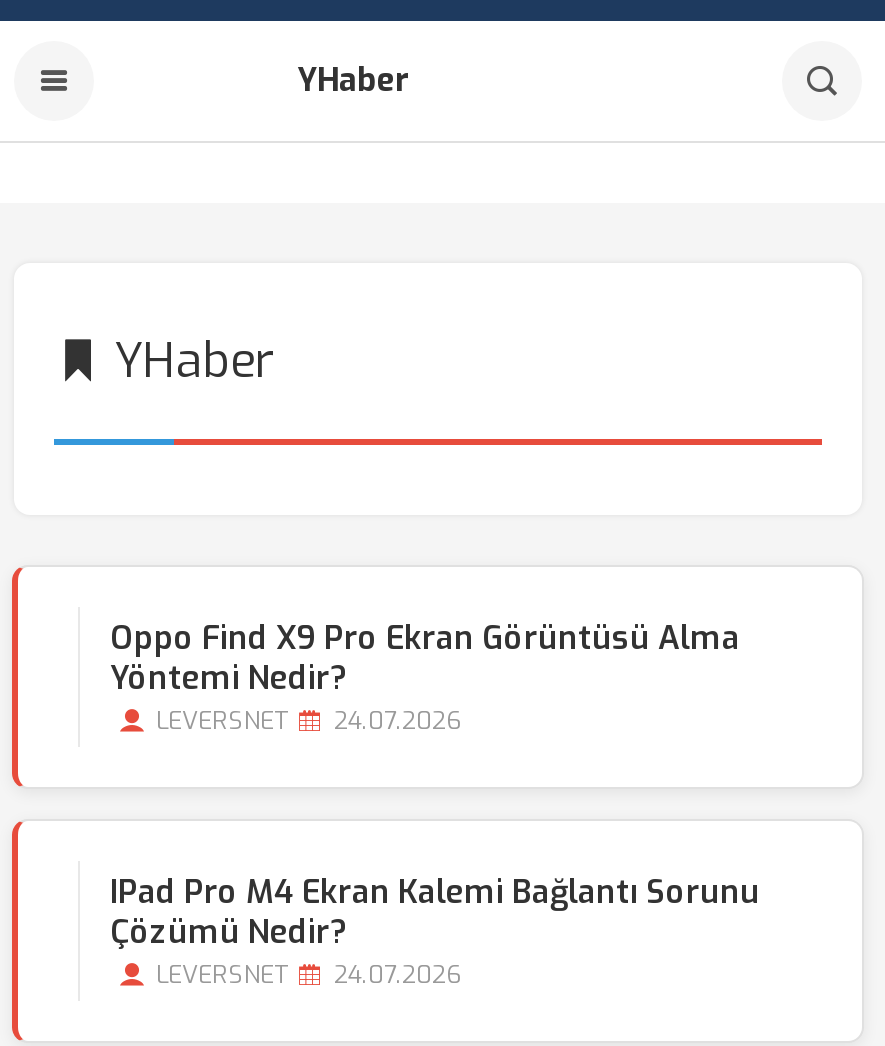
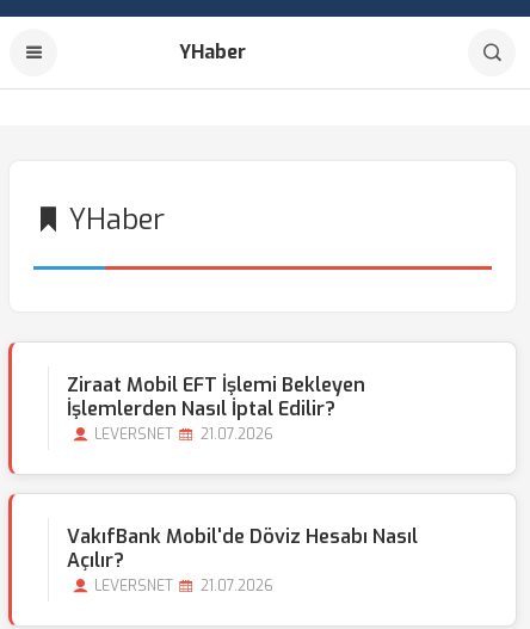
[110,617,740,699] Oppo Find X9 Pro Ekran Görüntüsü Alma | Yöntemi Nedir? -> [67,372,365,421] Ziraat Mobil EFT İşlemi Bekleyen | İşlemlerden Nasıl İptal Edilir?
[150,705,462,737] LEVERSNET 24.07.2026 -> [91,425,273,444] LEVERSNET 21.07.2026
[110,871,760,953] IPad Pro M4 Ekran Kalemi Bağlantı Sorunu | Çözümü Nedir? -> [67,524,418,573] VakıfBank Mobil'de Döviz Hesabı Nasıl | Açılır?
[150,959,462,991] LEVERSNET 24.07.2026 -> [91,576,273,596] LEVERSNET 21.07.2026

